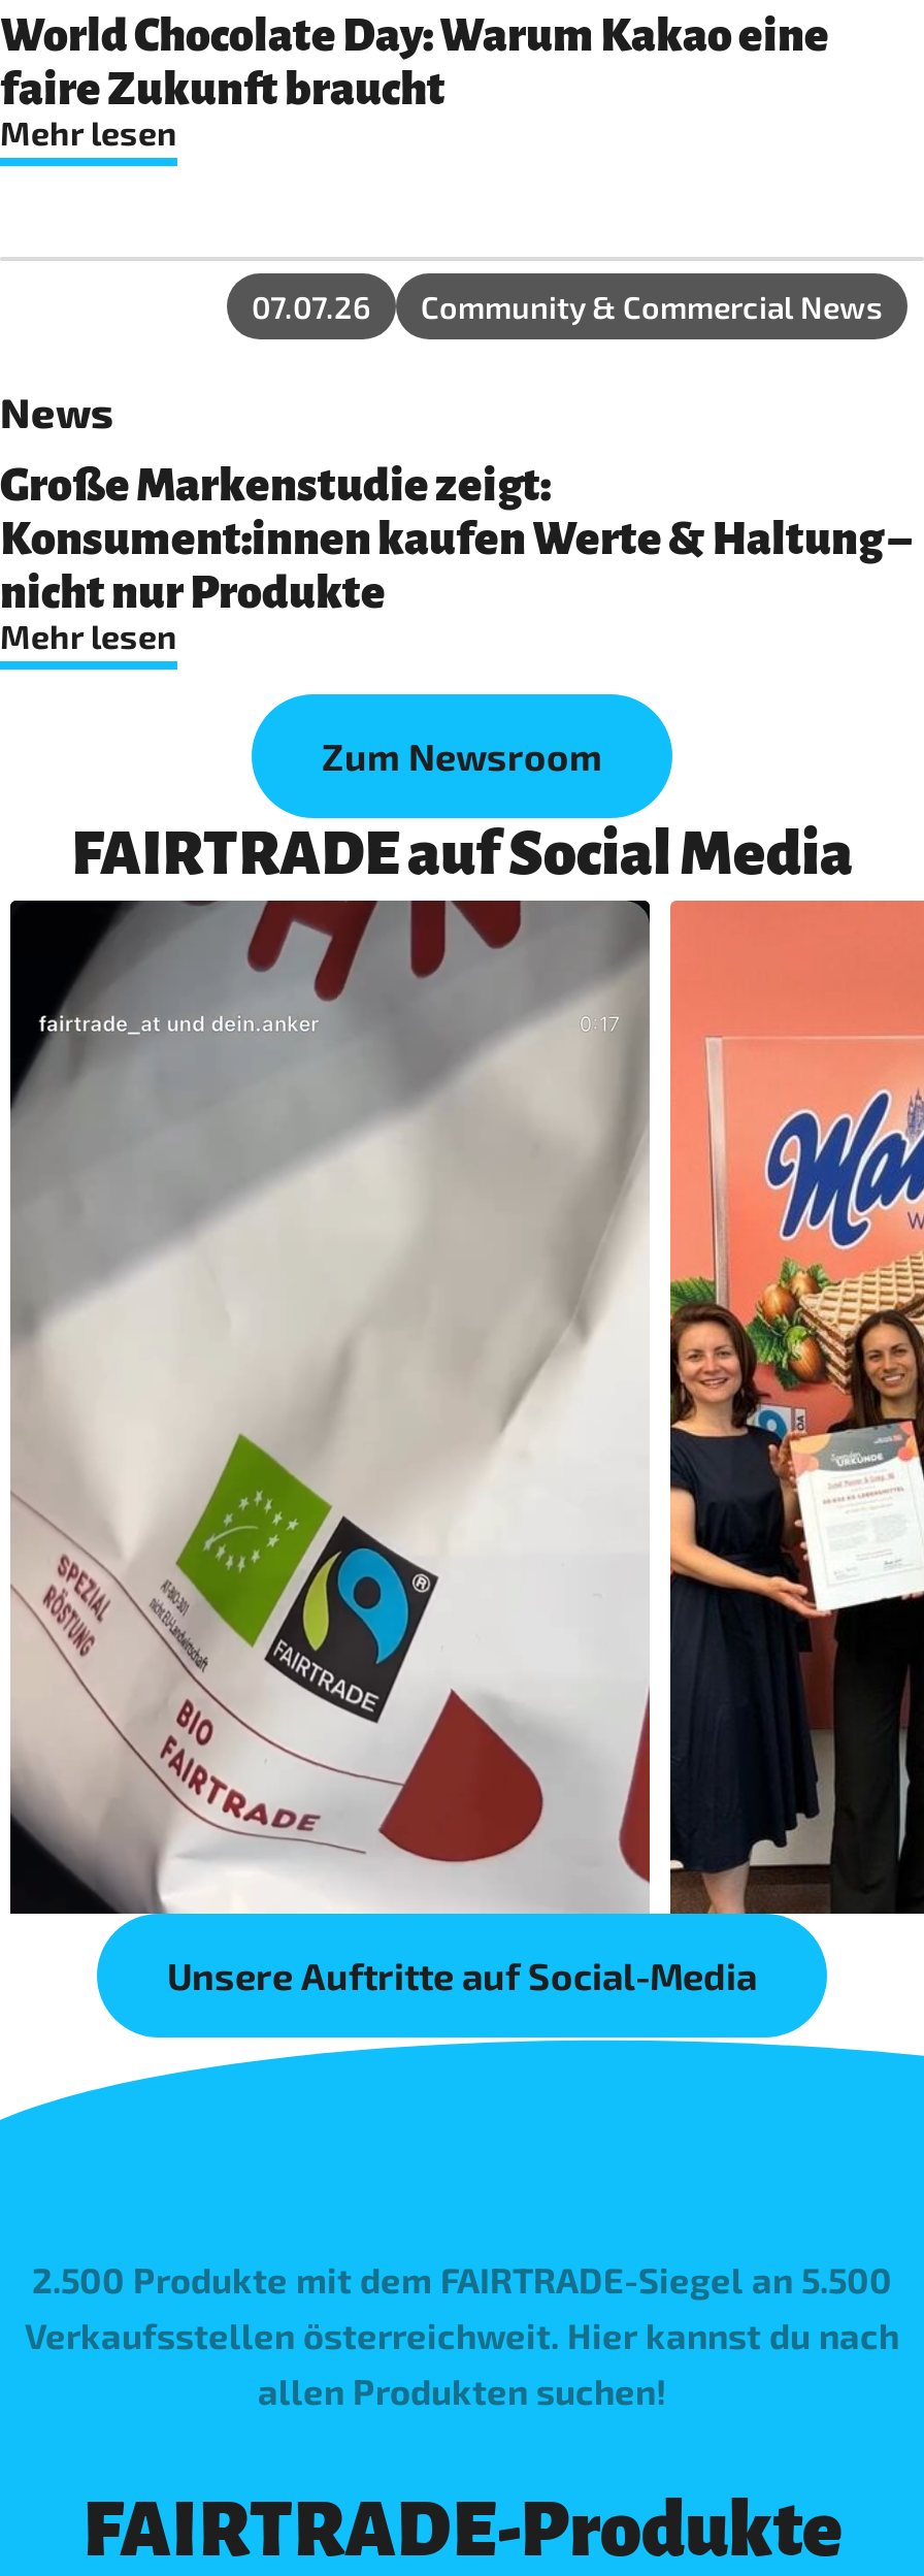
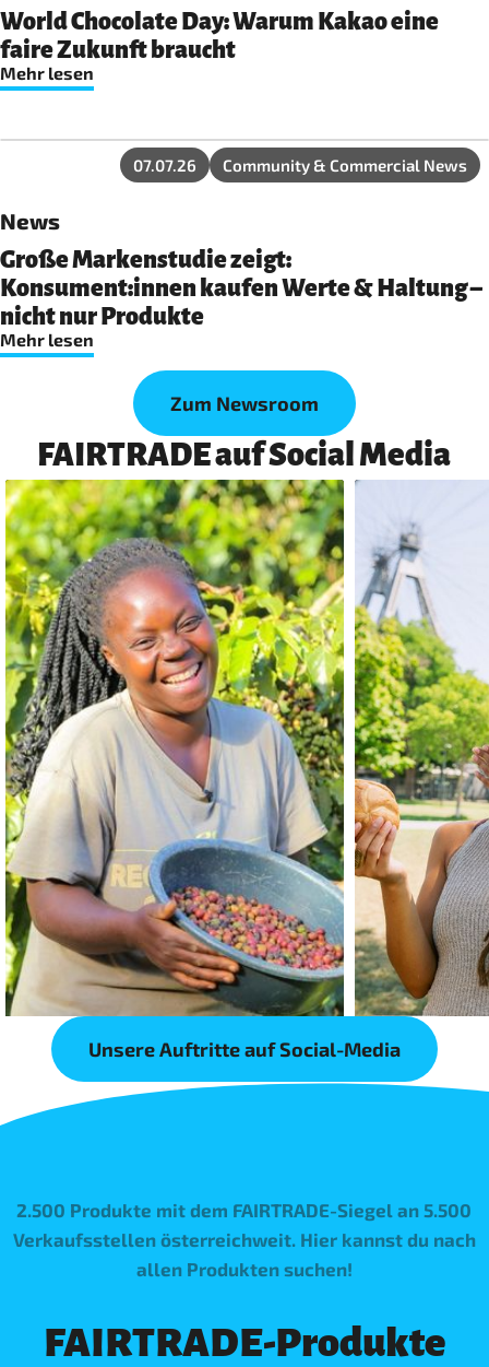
[8,899,652,1916] [image] -> [4,479,345,1017] [image]
[668,899,918,1916] [image] -> [354,480,486,1017] [image]

